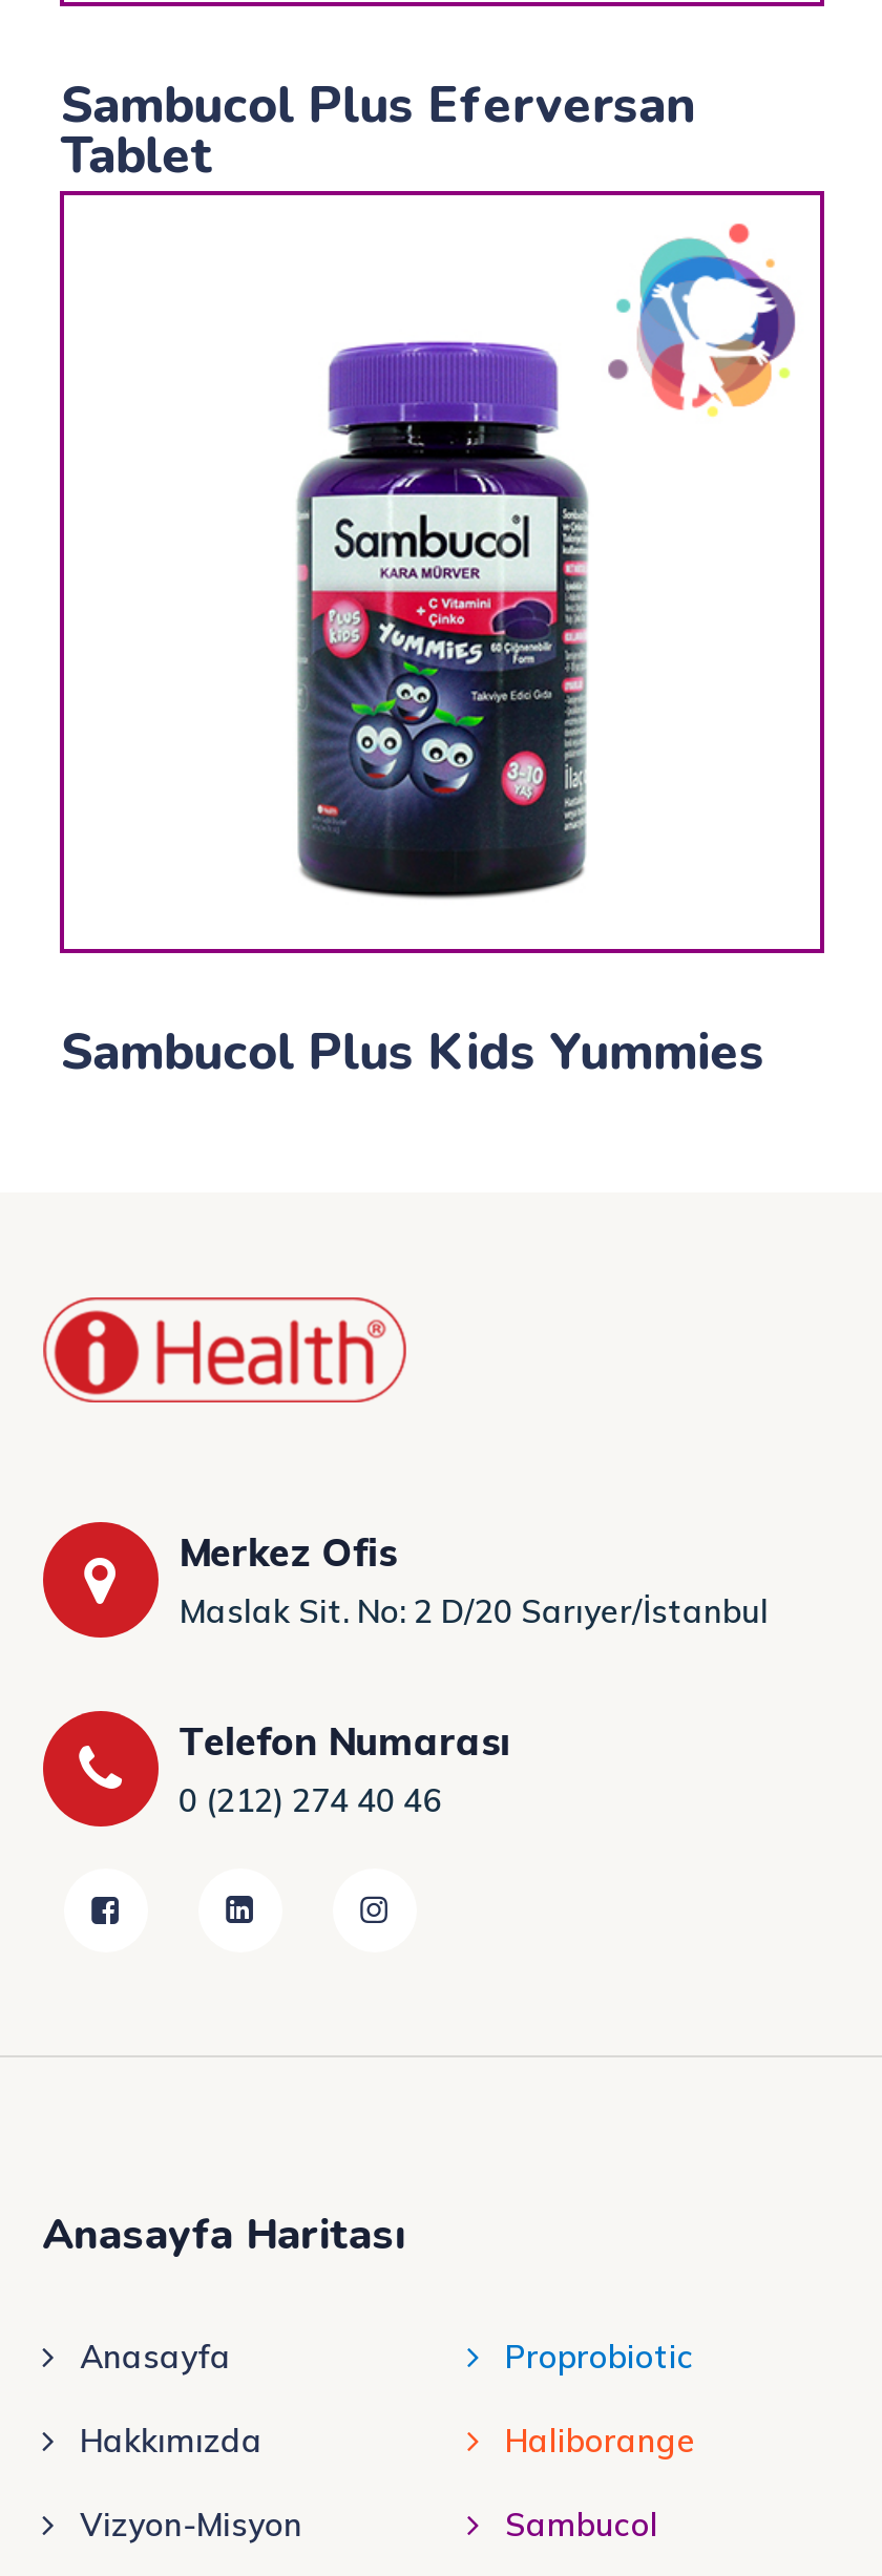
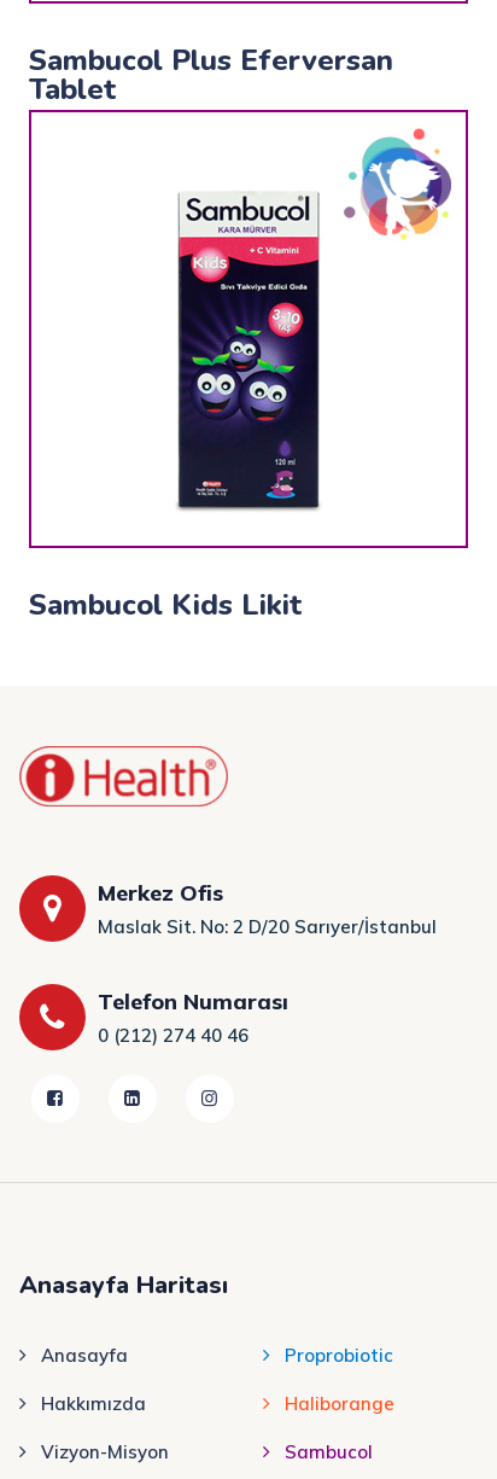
[295,338,589,901] [image] -> [165,192,332,517] [image]
[61,1019,764,1086] Sambucol Plus Kids Yummies -> [29,586,302,624] Sambucol Kids Likit

